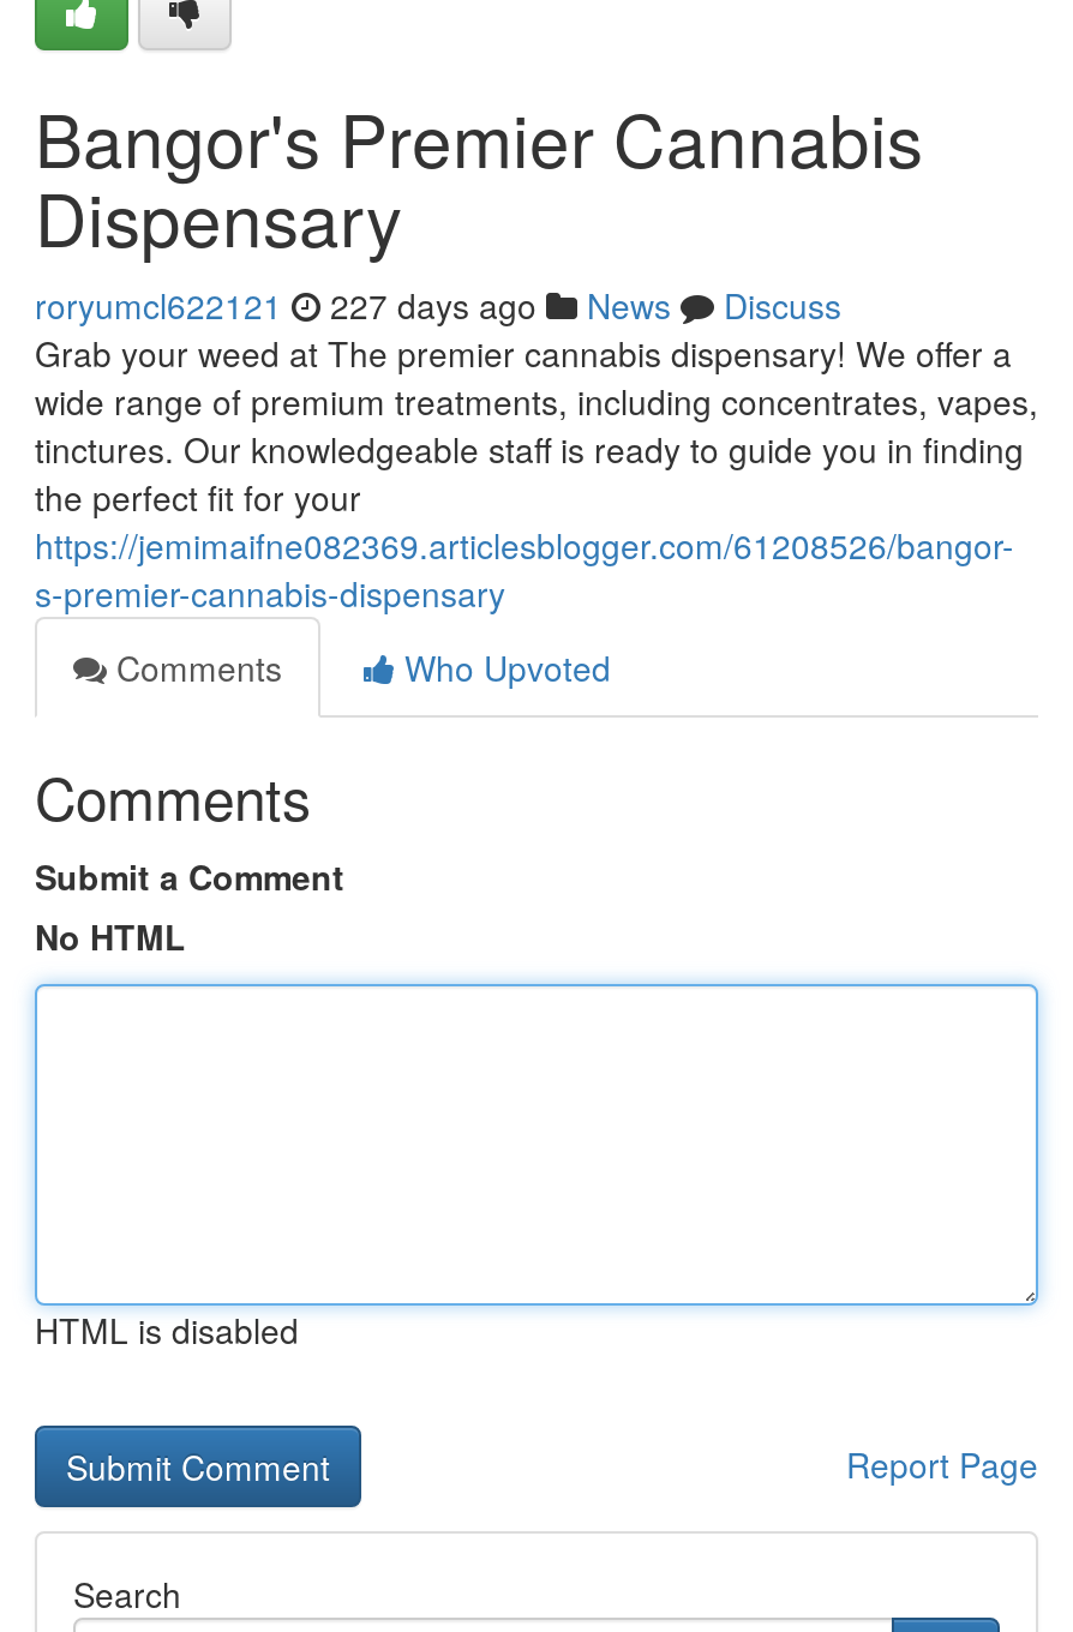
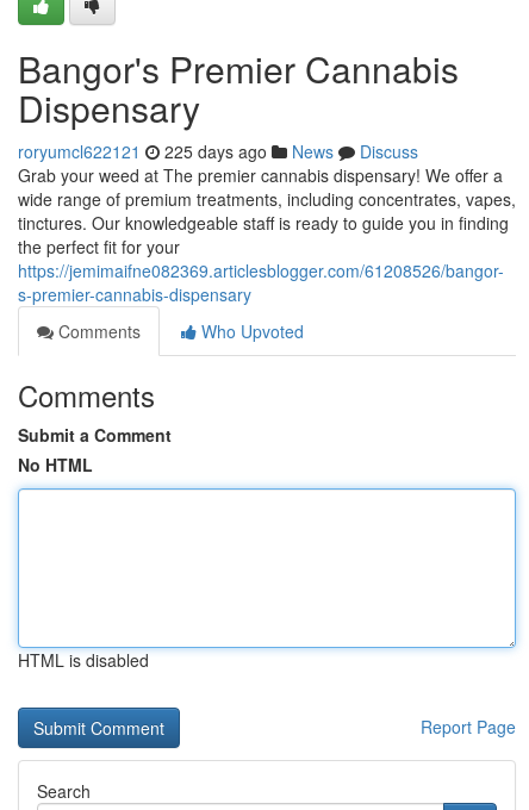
[35,281,841,329] roryumcl622121 227 days ago News Discuss -> [18,139,418,163] roryumcl622121 225 days ago News Discuss

